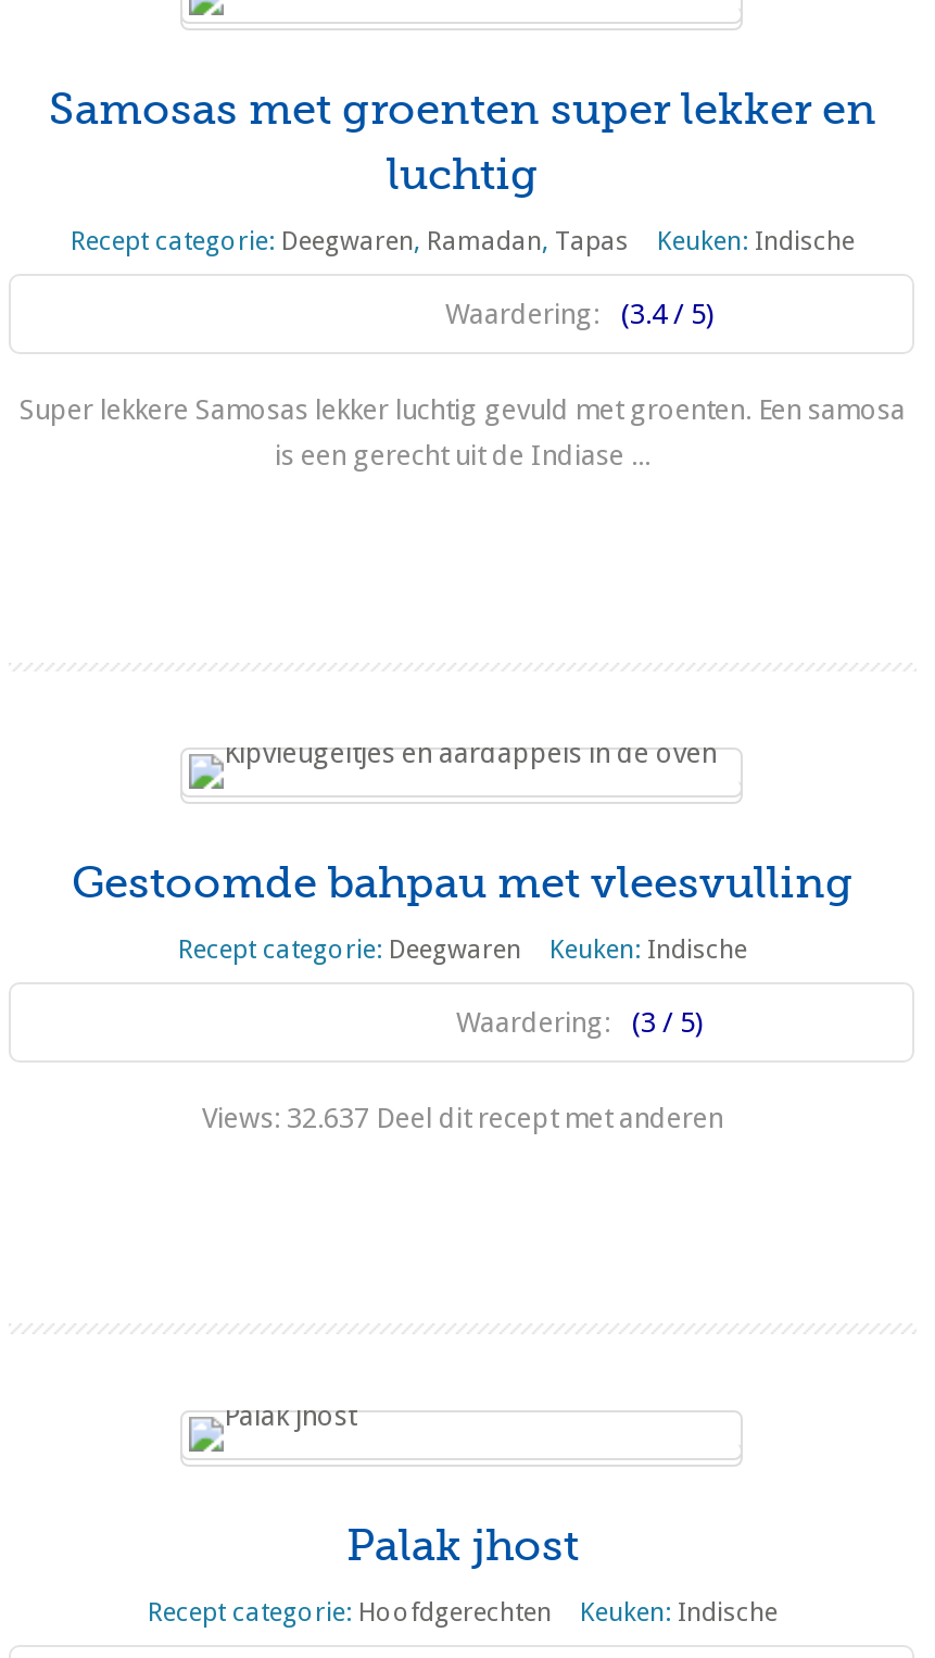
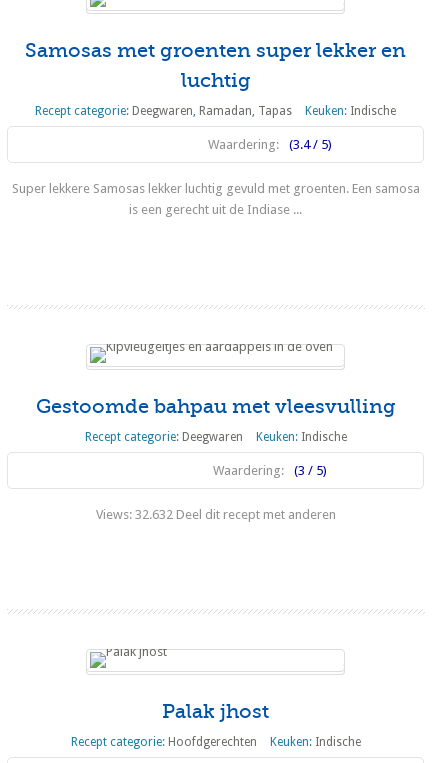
[202,1101,723,1133] Views: 32.637 Deel dit recept met anderen -> [96,507,336,522] Views: 32.632 Deel dit recept met anderen

